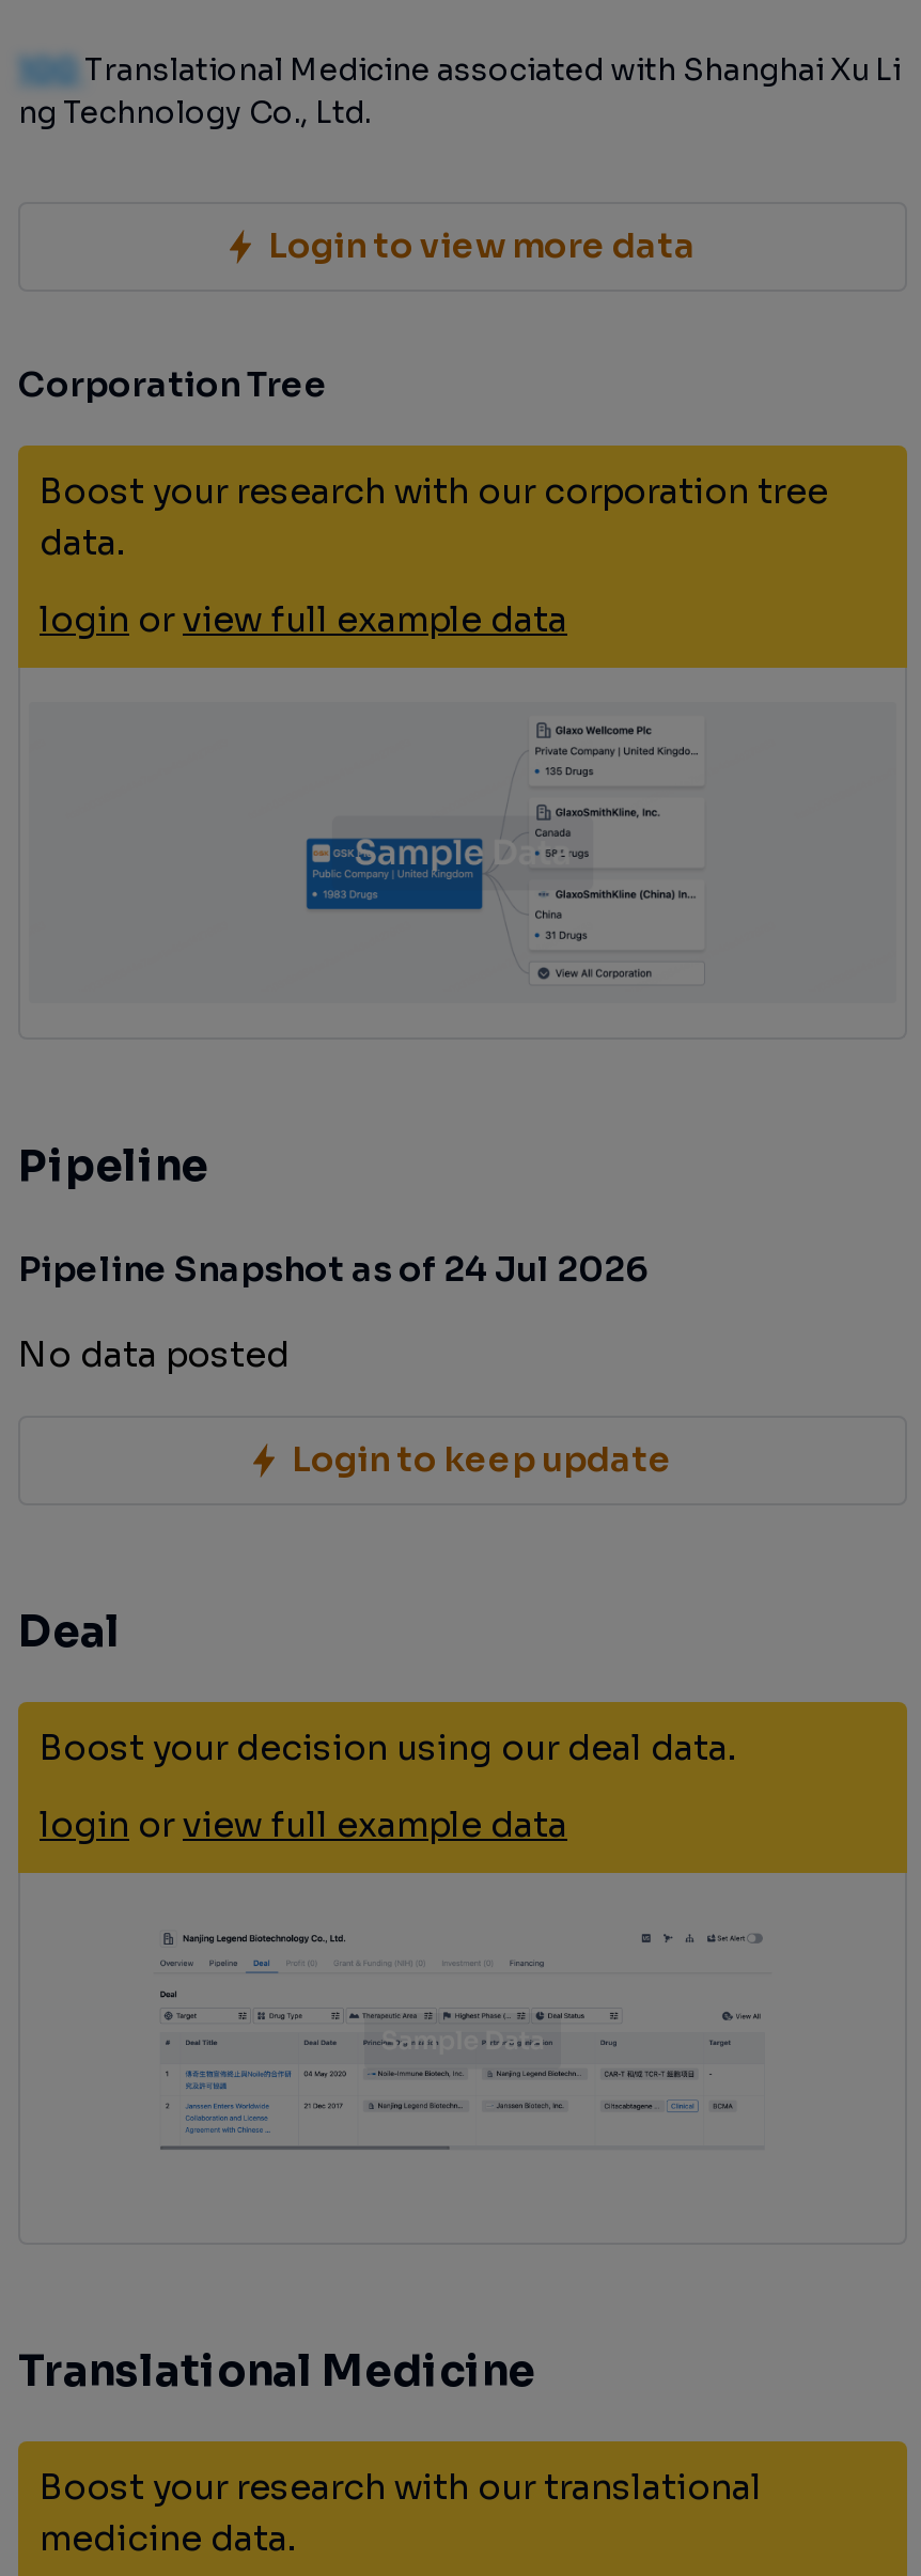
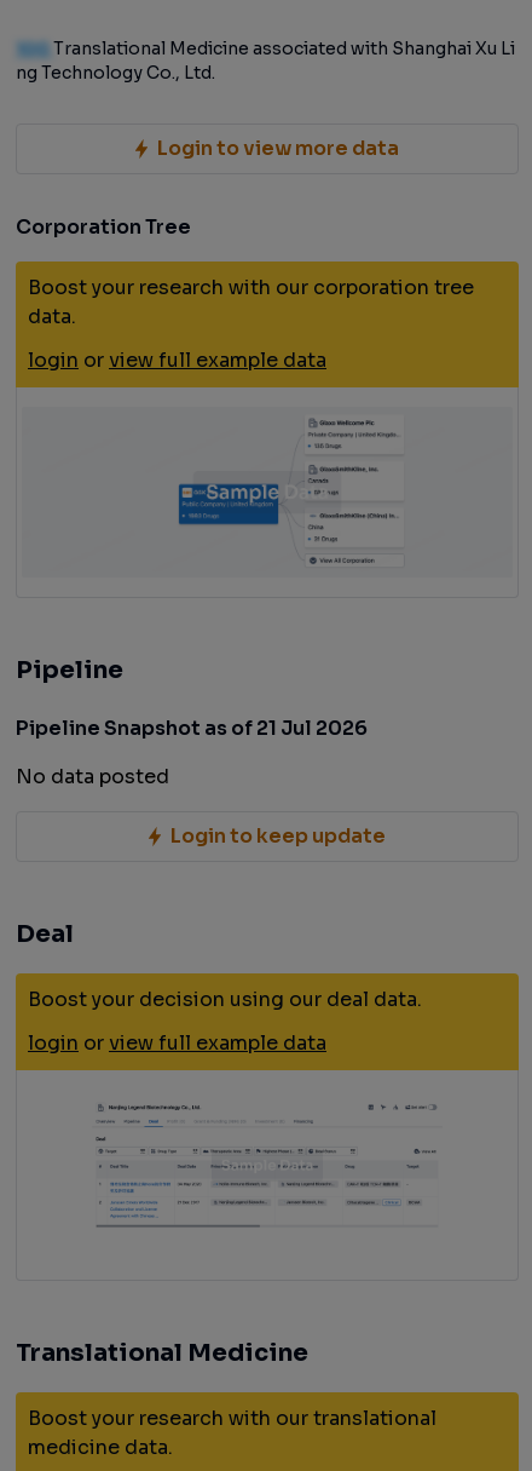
[18,1247,649,1292] Pipeline Snapshot as of 24 Jul 2026 -> [16,716,368,741] Pipeline Snapshot as of 21 Jul 2026

